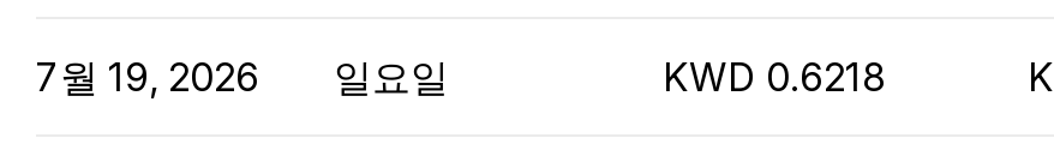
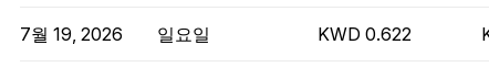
[663,53,886,101] KWD 0.6218 -> [318,23,412,45] KWD 0.622

